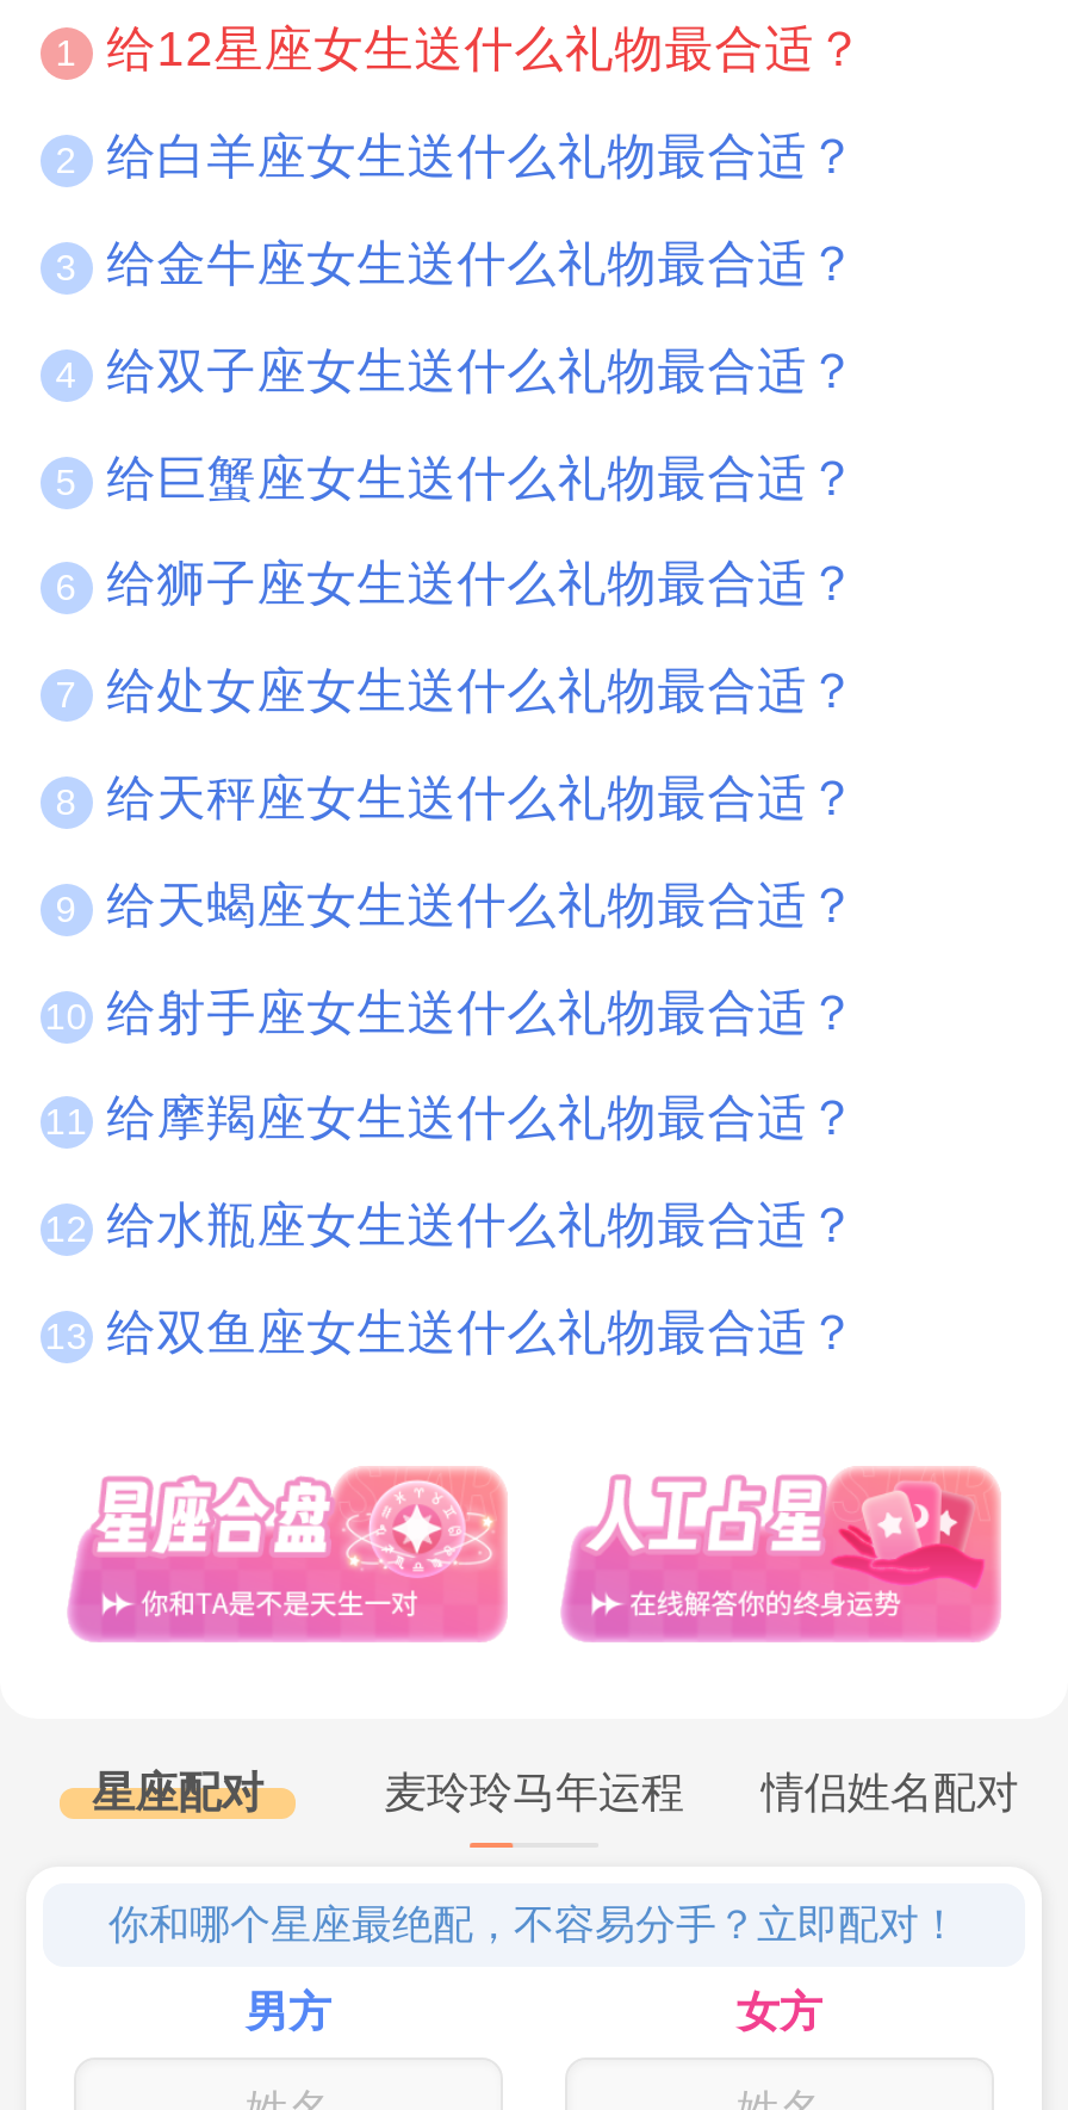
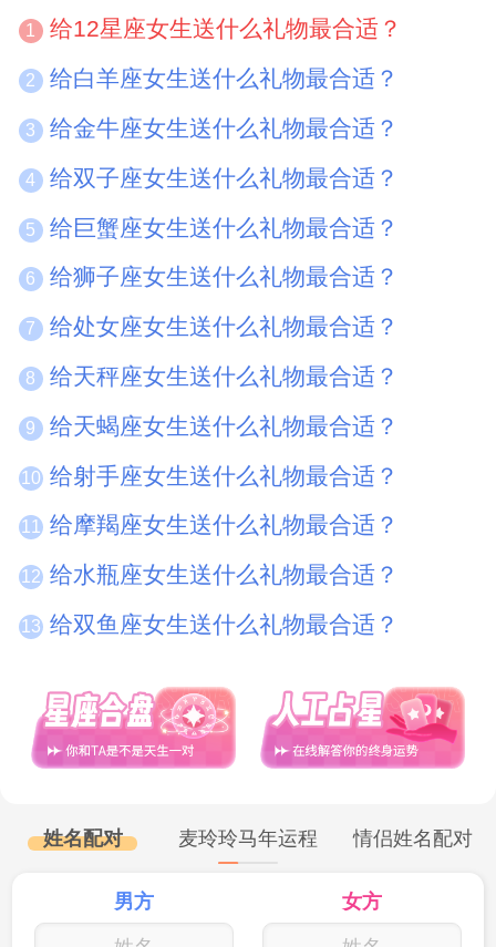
[92,1768,264,1816] 星座配对 -> [43,827,123,849] 姓名配对
[108,1903,960,1948] 你和哪个星座最绝配，不容易分手？立即配对！ -> none

